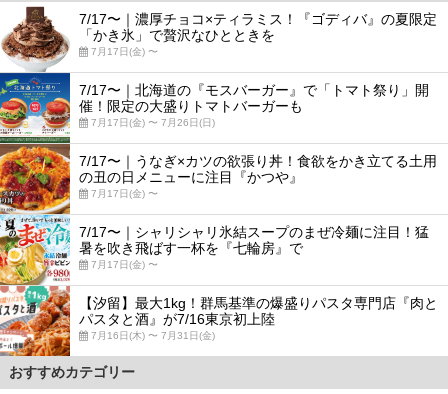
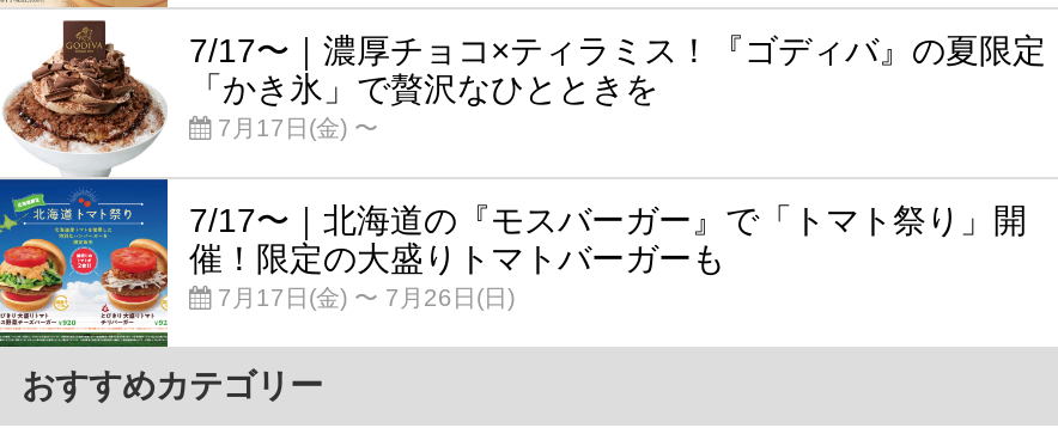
[3,143,438,357] [image] | 7/17〜｜うなぎ×カツの欲張り丼！食欲をかき立てる土用 | の丑の日メニューに注目『かつや』 | 7月17日(金) 〜 | 7/17〜｜シャリシャリ氷結スープのまぜ冷麺に注目！猛 | 暑を吹き飛ばす一杯を『七輪房』で | 7月17日(金) 〜 | 【汐留】最大1kg！群馬基準の爆盛りパスタ専門店『肉と | パスタと酒』が7/16東京初上陸 | 7月16日(木) 〜 7月31日(金) -> none

